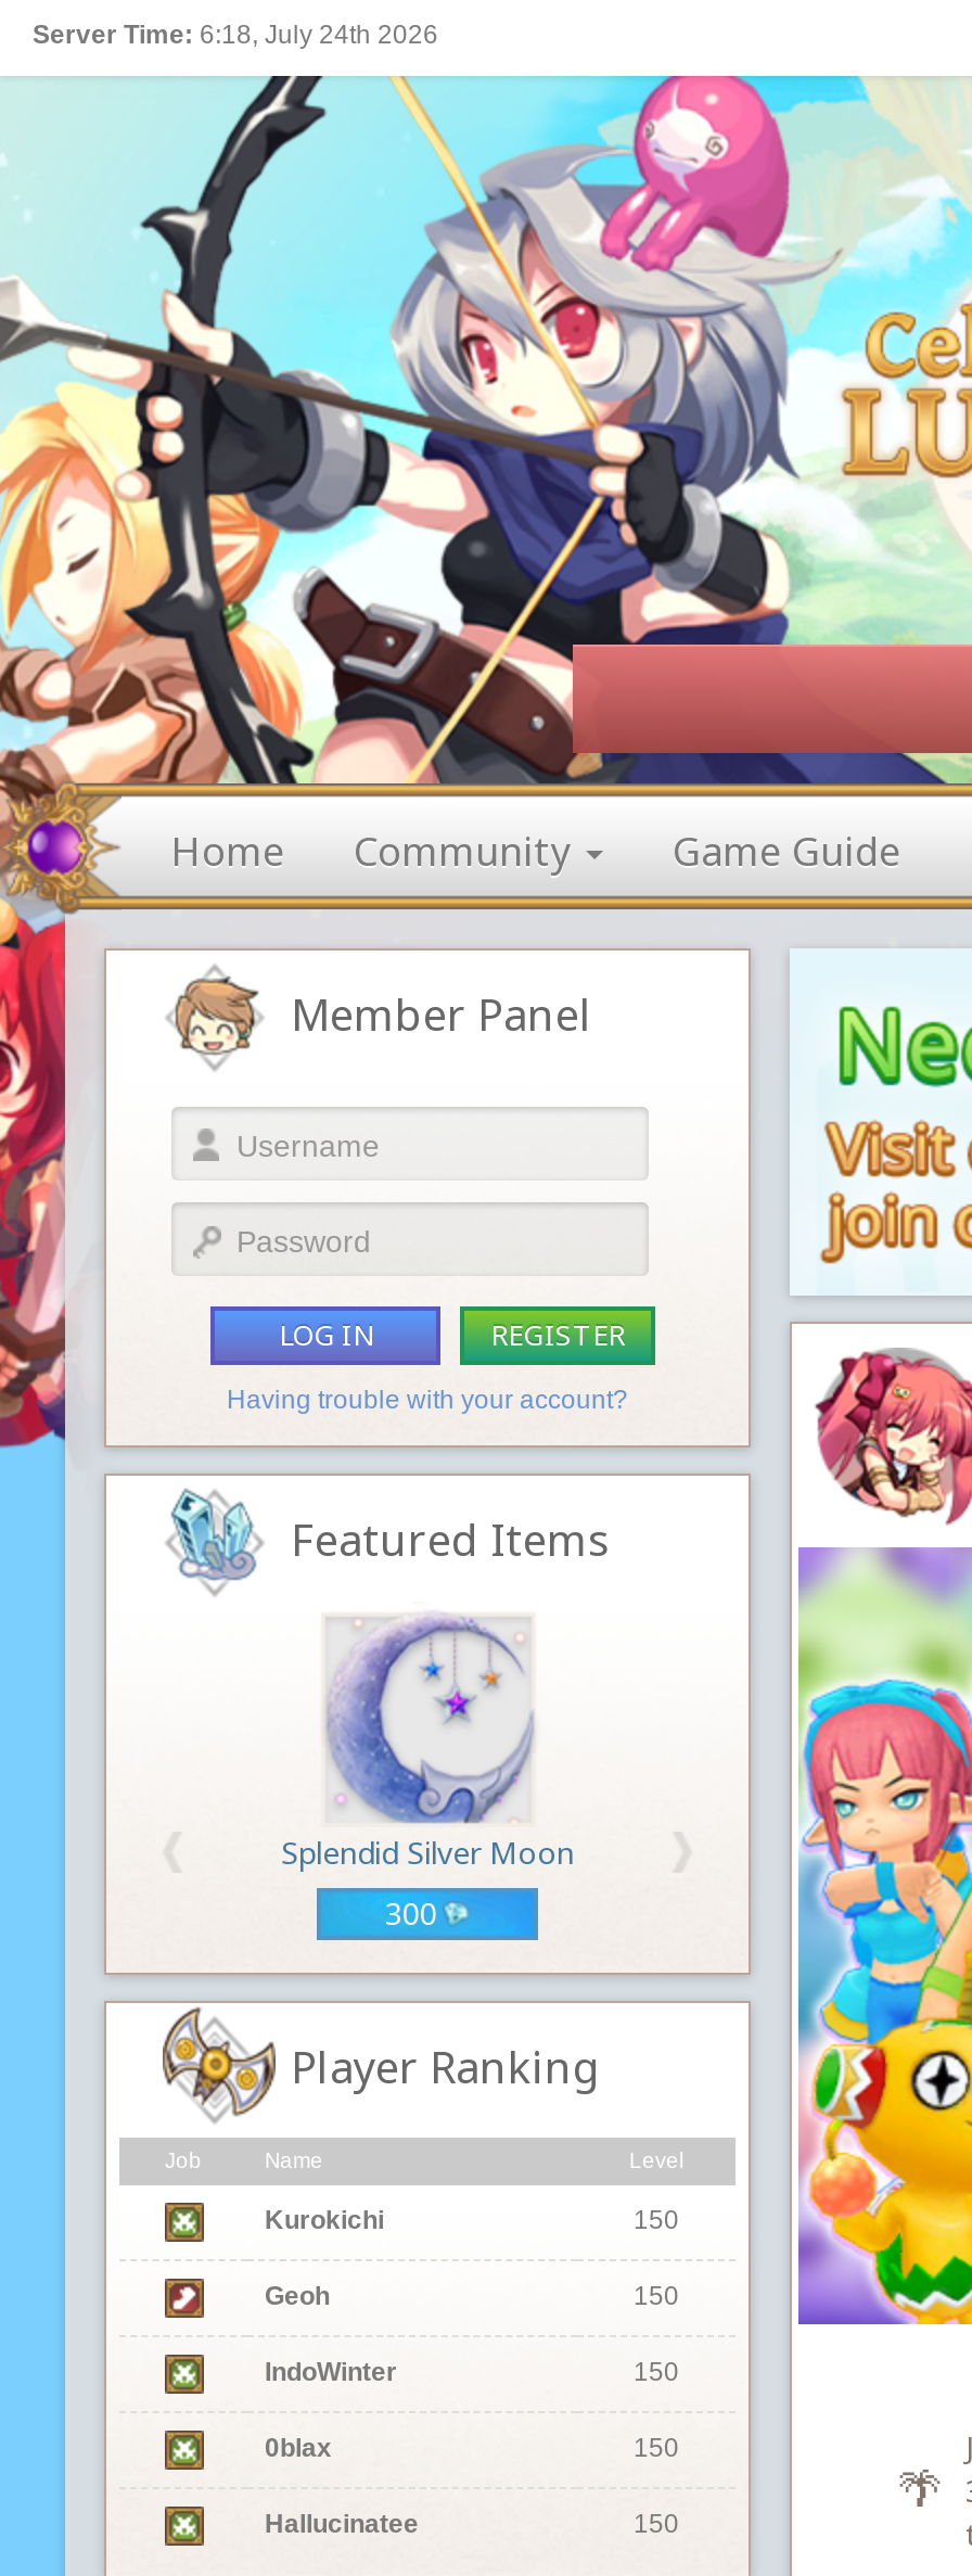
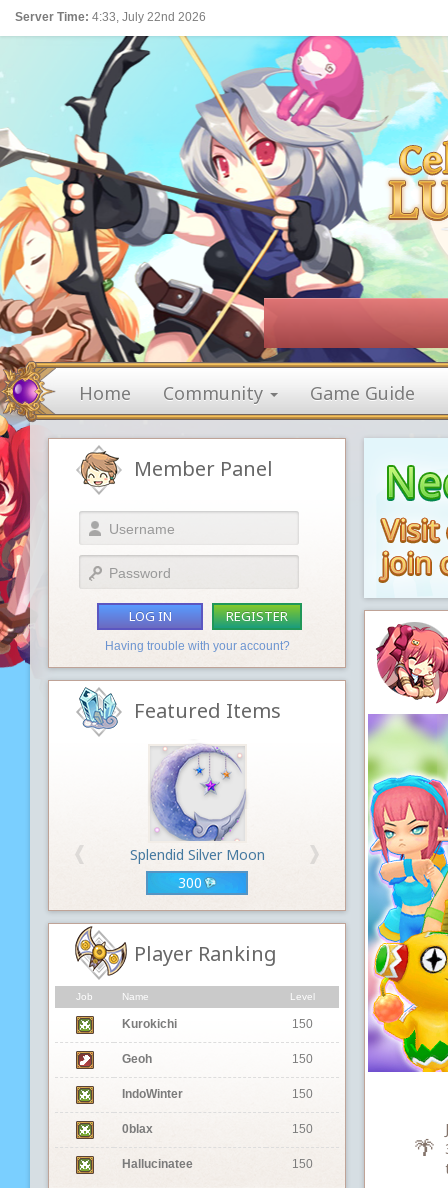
[33,20,438,50] Server Time: 6:18, July 24th 2026 -> [15,10,206,24] Server Time: 4:33, July 22nd 2026

